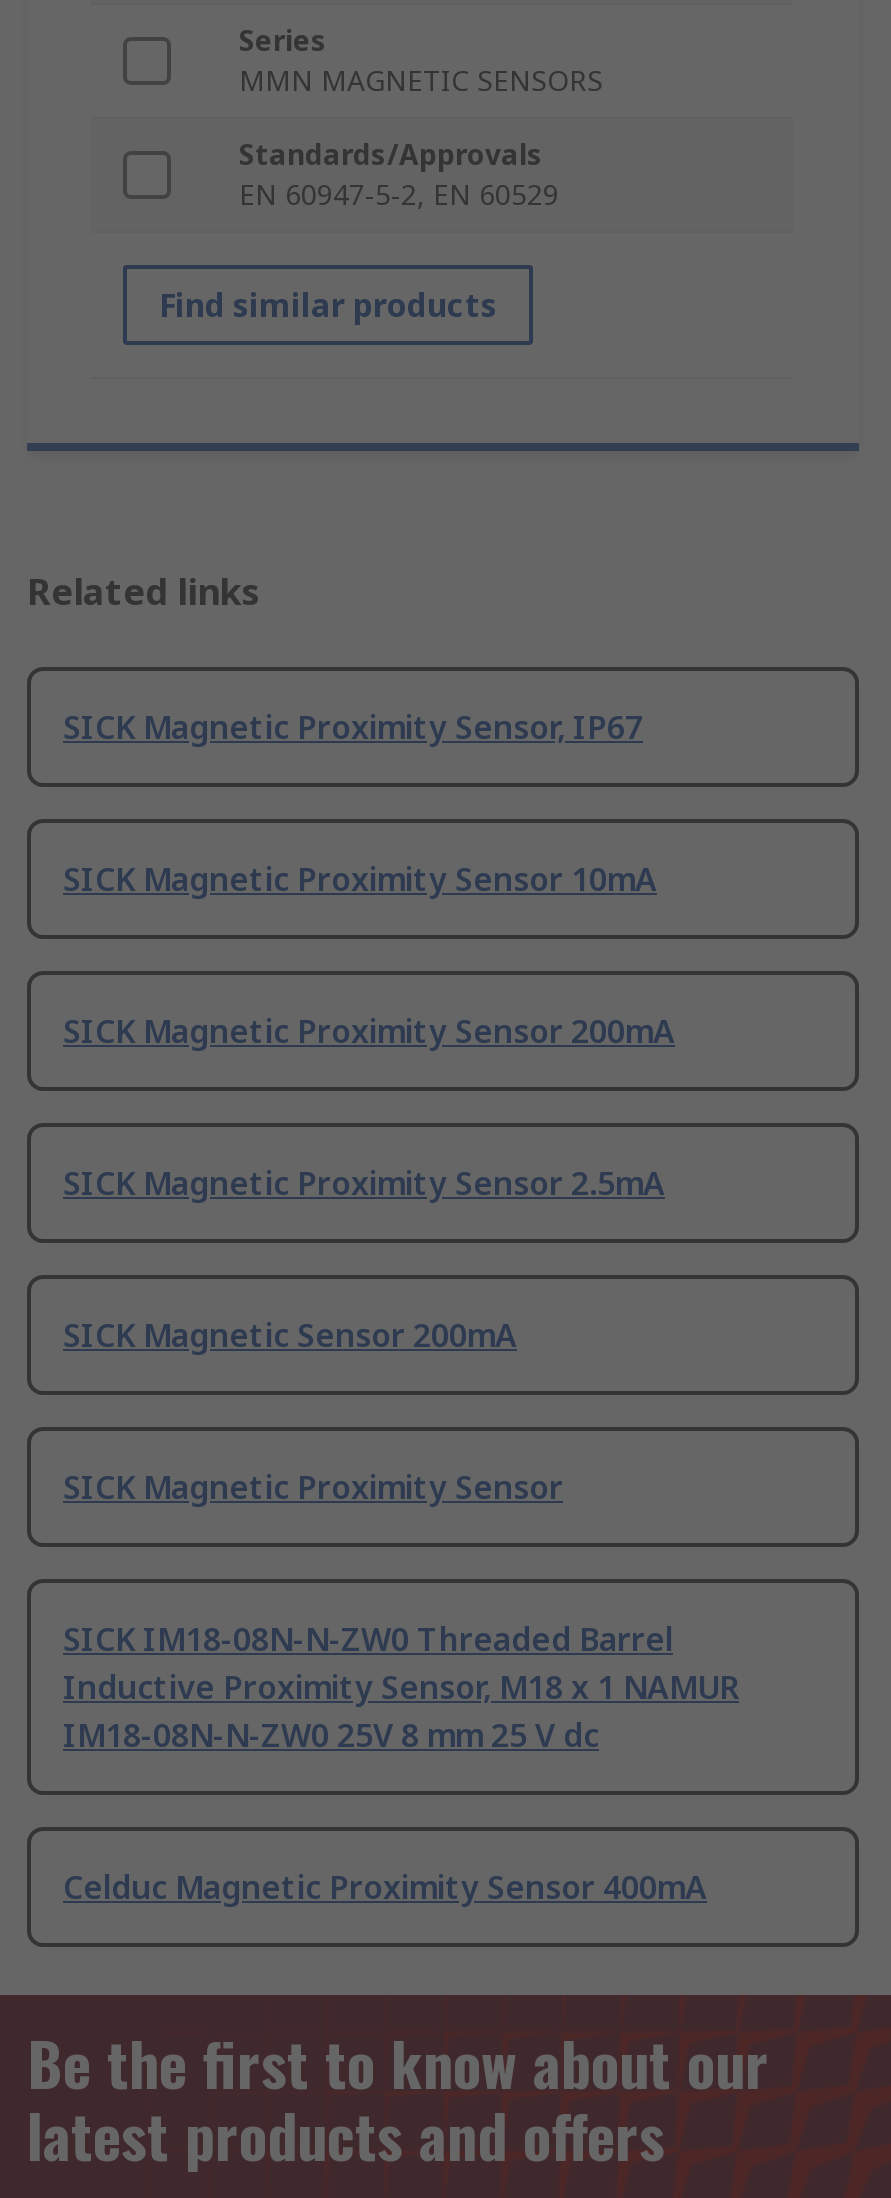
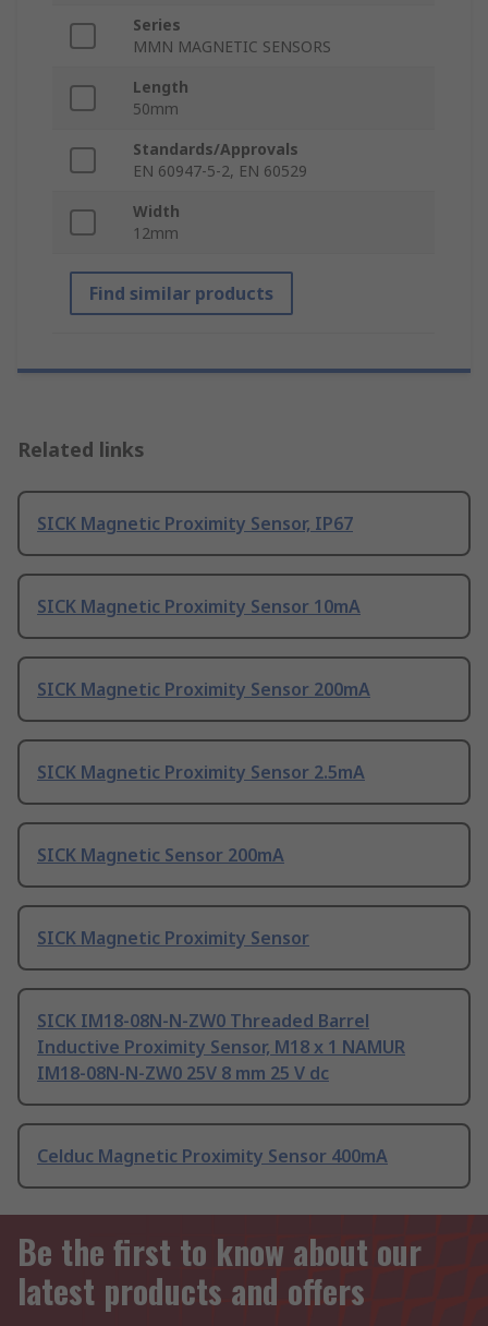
none -> [133,77,188,119] Length | 50mm
none -> [133,201,180,244] Width | 12mm

